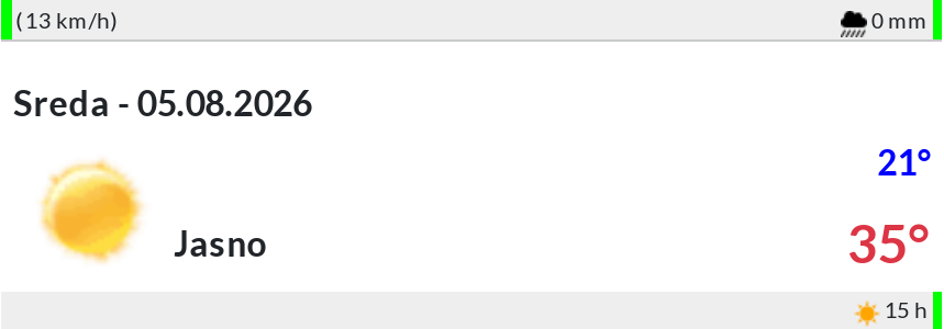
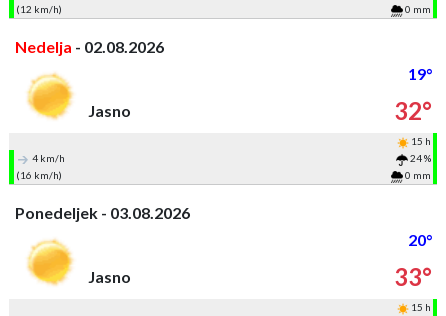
[16,7,117,34] (13 km/h) -> [16,3,62,15] (12 km/h)
[14,82,930,183] Sreda - 05.08.2026 | 21° -> [15,37,432,83] Nedelja - 02.08.2026 | 19°
[847,211,930,275] 35° -> [15,96,432,291] 32° | 15 h | 4 km/h | 24 % | (16 km/h) | 0 mm | Ponedeljek - 03.08.2026 | 20° | Jasno | 33°

